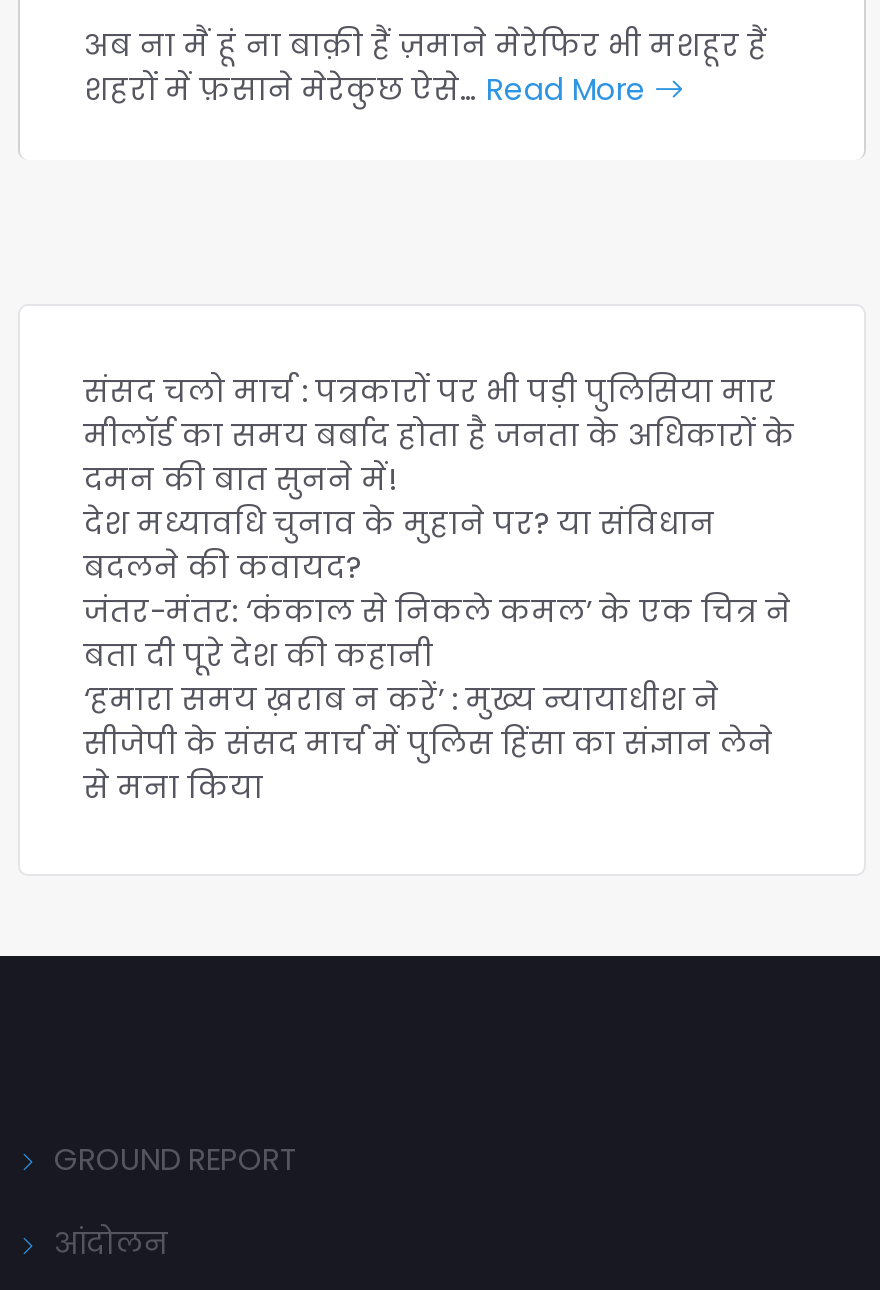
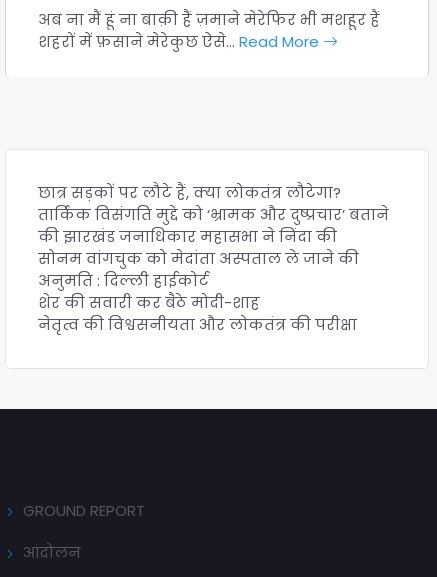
[84,370,796,808] संसद चलो मार्च : पत्रकारों पर भी पड़ी पुलिसिया मार | मीलॉर्ड का समय बर्बाद होता है जनता के अधिकारों के | दमन की बात सुनने में! | देश मध्यावधि चुनाव के मुहाने पर? या संविधान | बदलने की कवायद? | जंतर-मंतर: ‘कंकाल से निकले कमल’ के एक चित्र ने | बता दी पूरे देश की कहानी | ‘हमारा समय ख़राब न करें’ : मुख्य न्यायाधीश ने | सीजेपी के संसद मार्च में पुलिस हिंसा का संज्ञान लेने | से मना किया -> [38,182,389,335] छात्र सड़कों पर लौटे हैं, क्या लोकतंत्र लौटेगा? | तार्किक विसंगति मुद्दे को ‘भ्रामक और दुष्प्रचार’ बताने | की झारखंड जनाधिकार महासभा ने निंदा की | सोनम वांगचुक को मेदांता अस्पताल ले जाने की | अनुमति : दिल्ली हाईकोर्ट | शेर की सवारी कर बैठे मोदी-शाह | नेतृत्व की विश्वसनीयता और लोकतंत्र की परीक्षा

